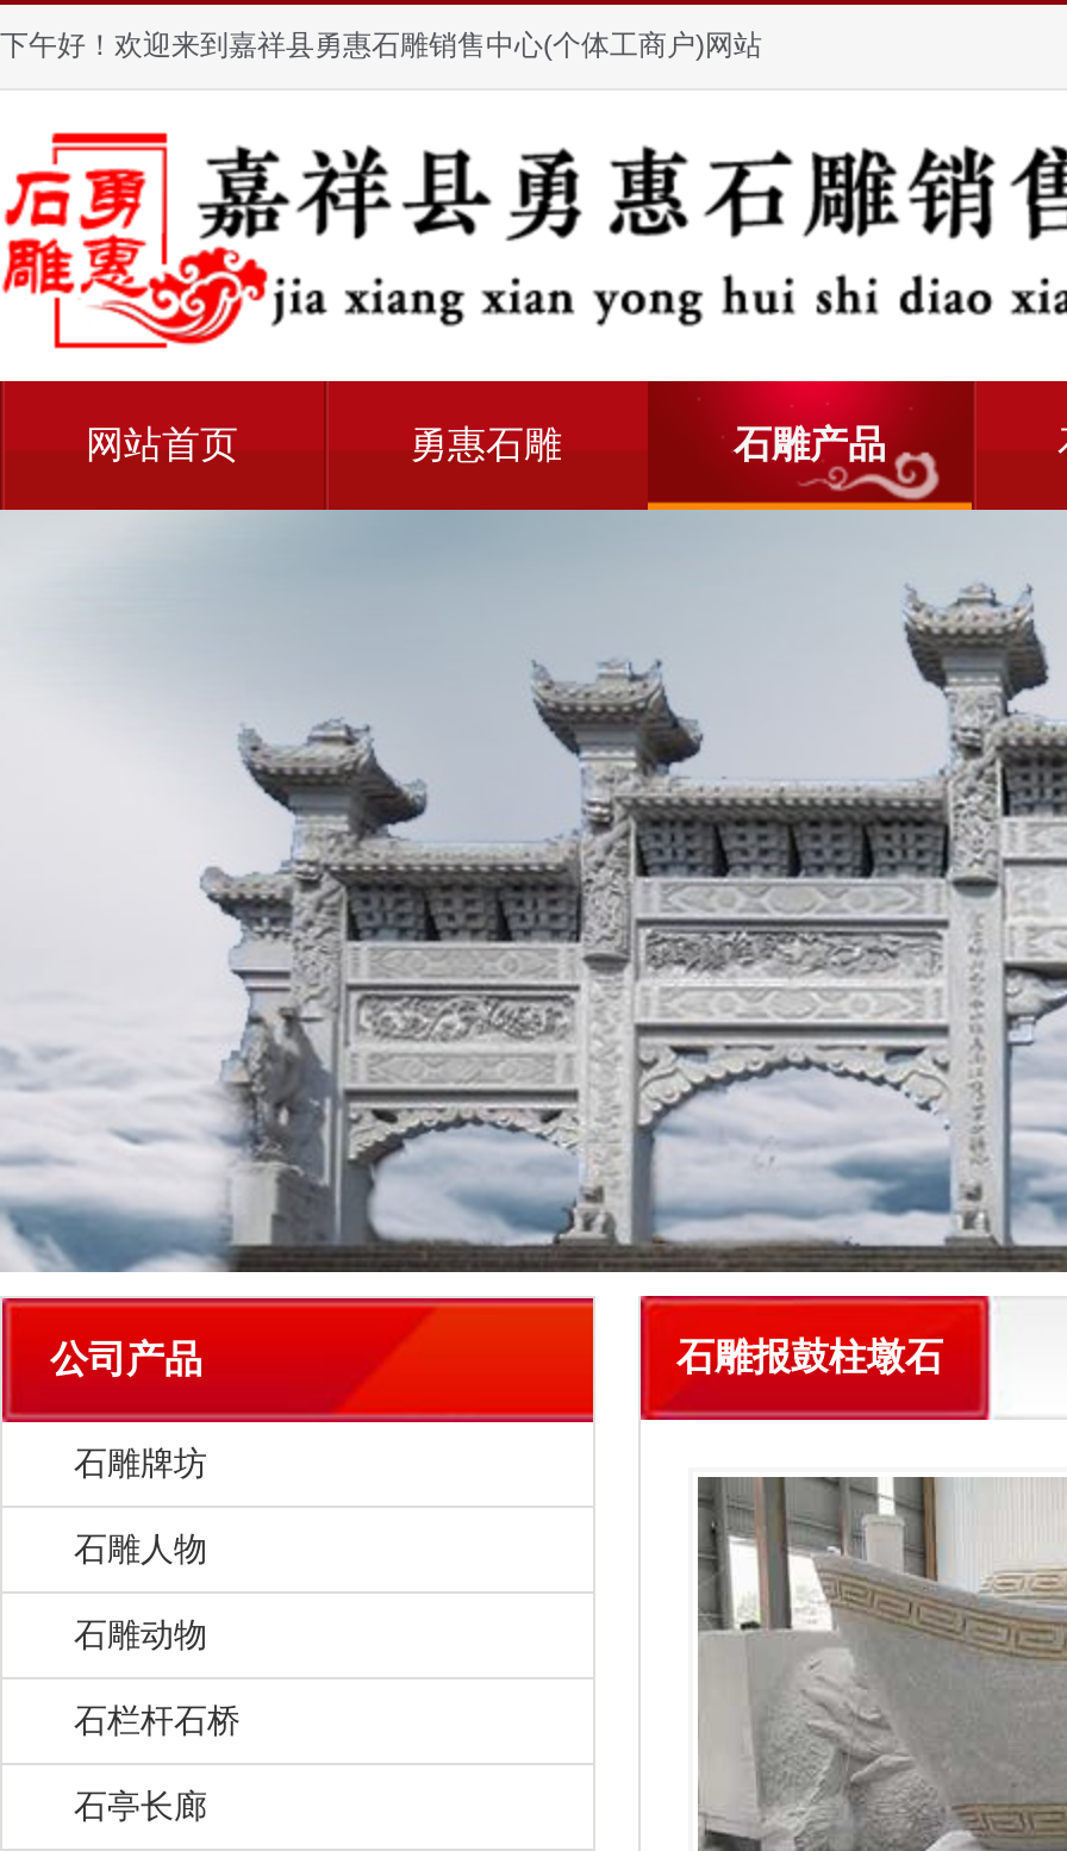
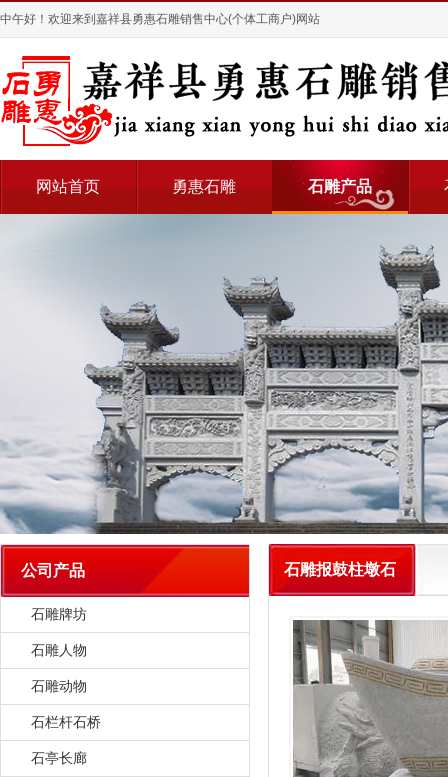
[0,29,762,62] 下午好！欢迎来到嘉祥县勇惠石雕销售中心(个体工商户)网站 -> [0,12,320,26] 中午好！欢迎来到嘉祥县勇惠石雕销售中心(个体工商户)网站

